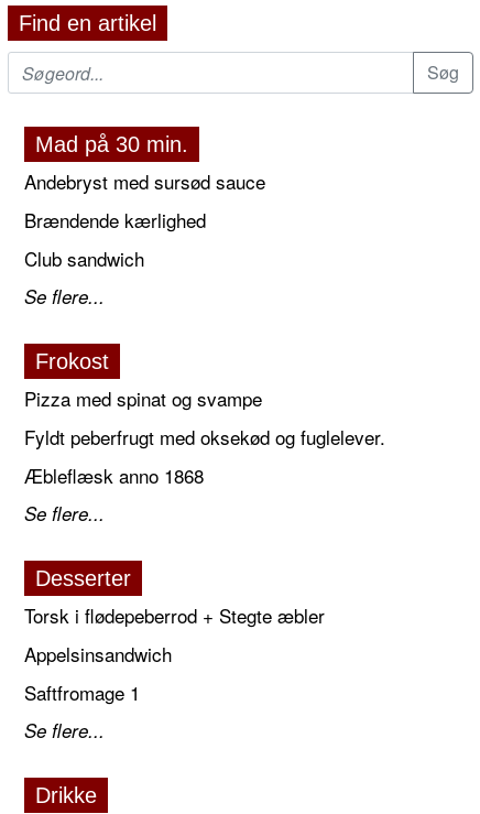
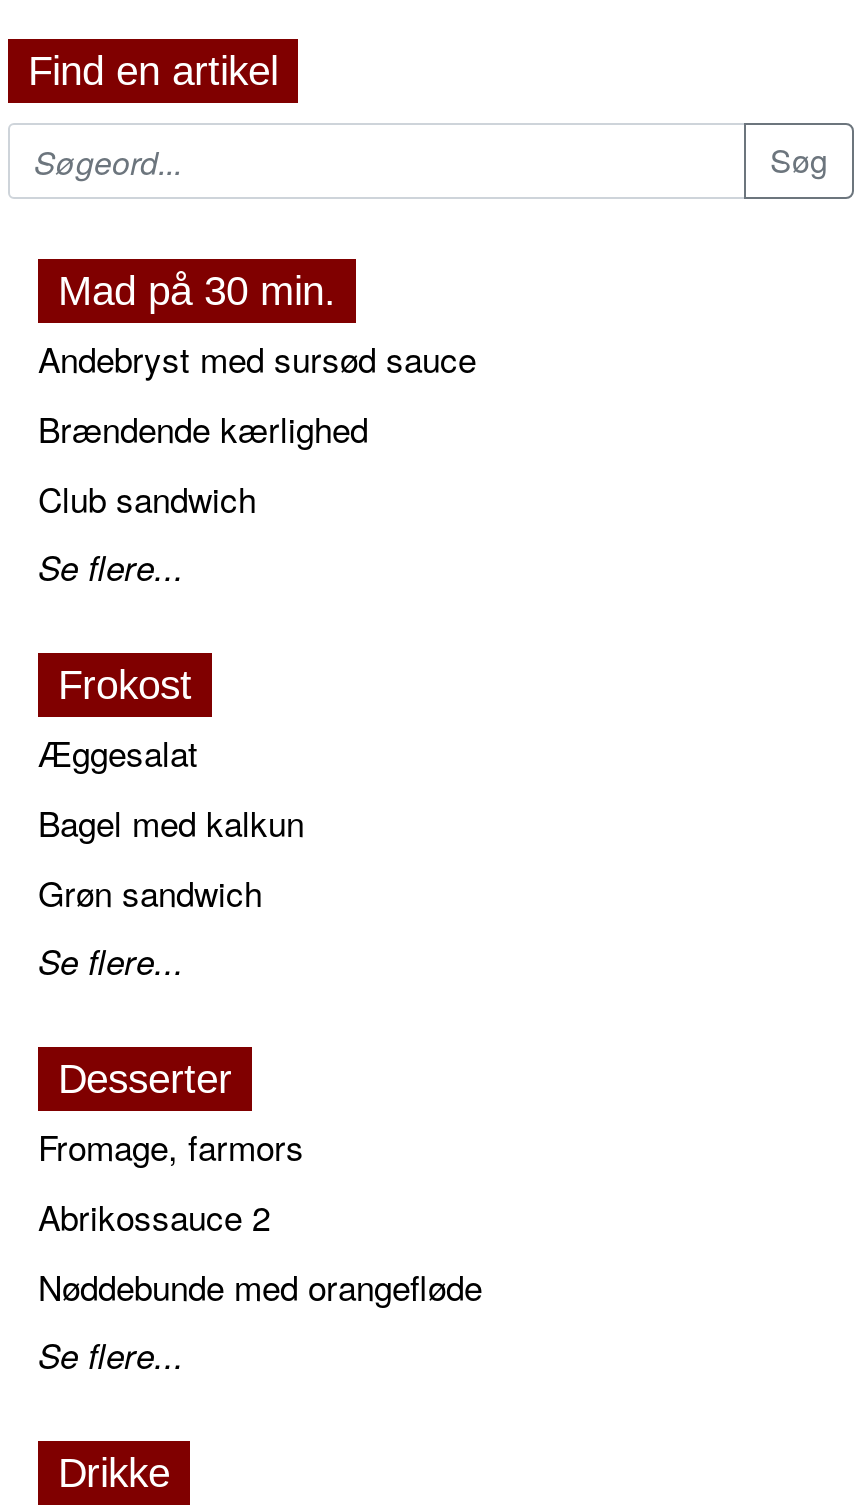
[24,385,385,489] Pizza med spinat og svampe | Fyldt peberfrugt med oksekød og fuglelever. | Æbleflæsk anno 1868 -> [38,727,304,917] Æggesalat | Bagel med kalkun | Grøn sandwich
[24,602,325,706] Torsk i flødepeberrod + Stegte æbler | Appelsinsandwich | Saftfromage 1 -> [38,1121,482,1311] Fromage, farmors | Abrikossauce 2 | Nøddebunde med orangefløde

